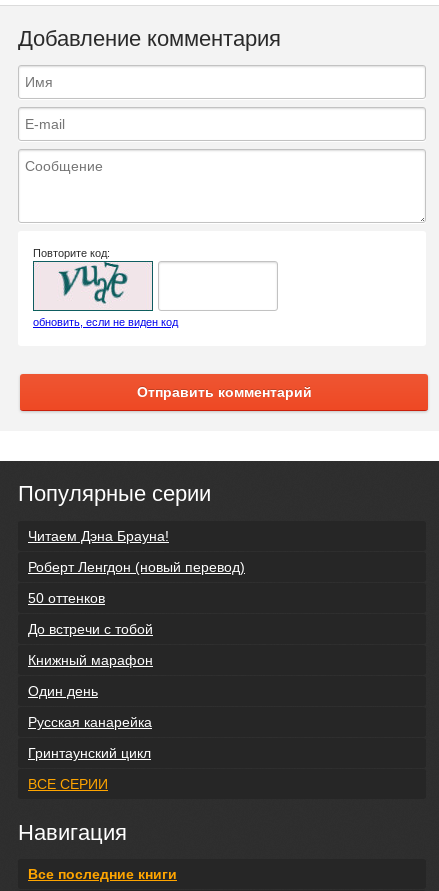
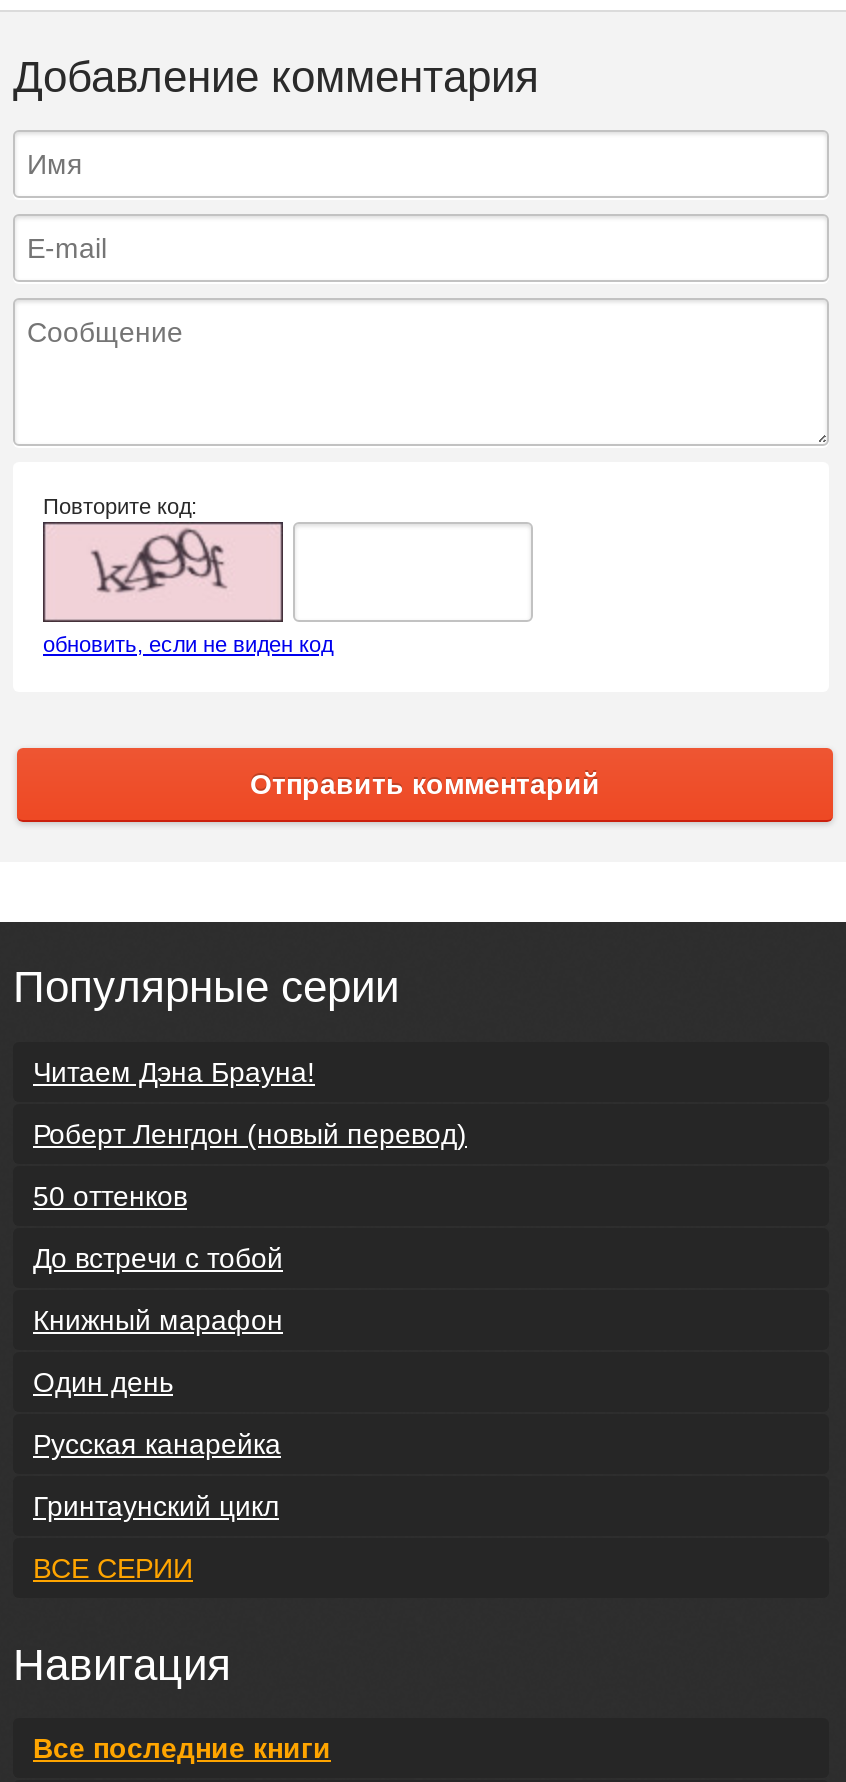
[34,262,152,310] [image] -> [45,524,281,620] [image]

